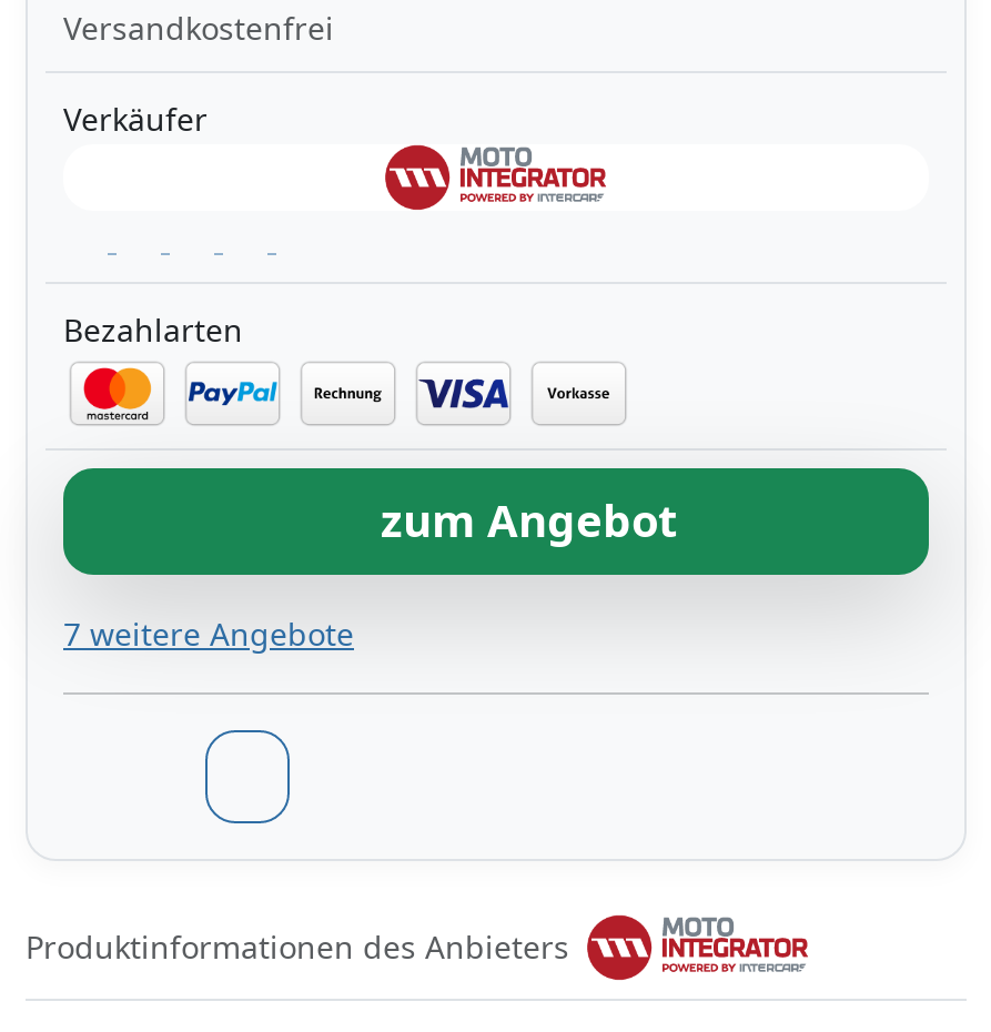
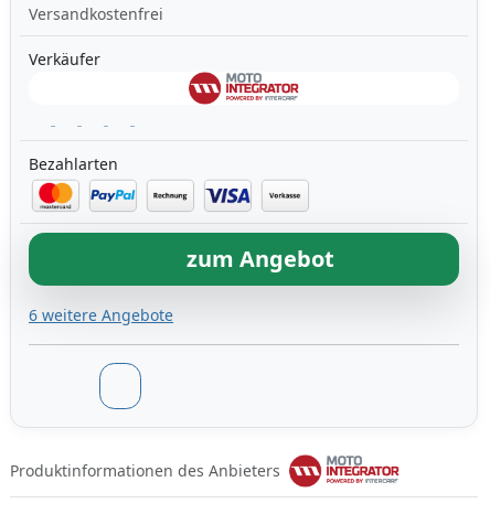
[63,613,354,655] 7 weitere Angebote -> [29,304,173,325] 6 weitere Angebote

